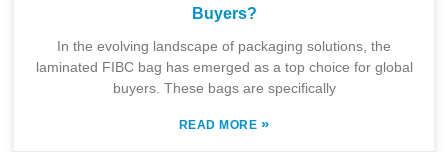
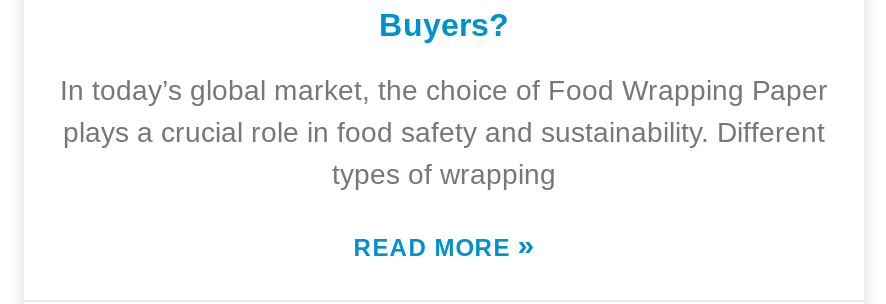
[35,37,412,95] In the evolving landscape of packaging solutions, the | laminated FIBC bag has emerged as a top choice for global | buyers. These bags are specifically -> [60,75,828,191] In today’s global market, the choice of Food Wrapping Paper | plays a crucial role in food safety and sustainability. Different | types of wrapping

